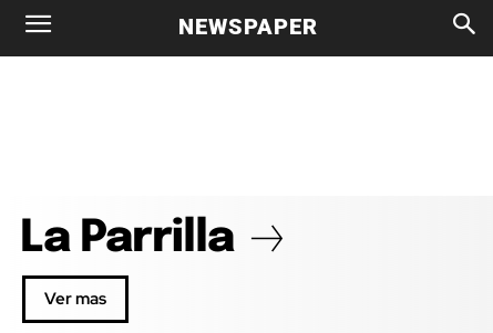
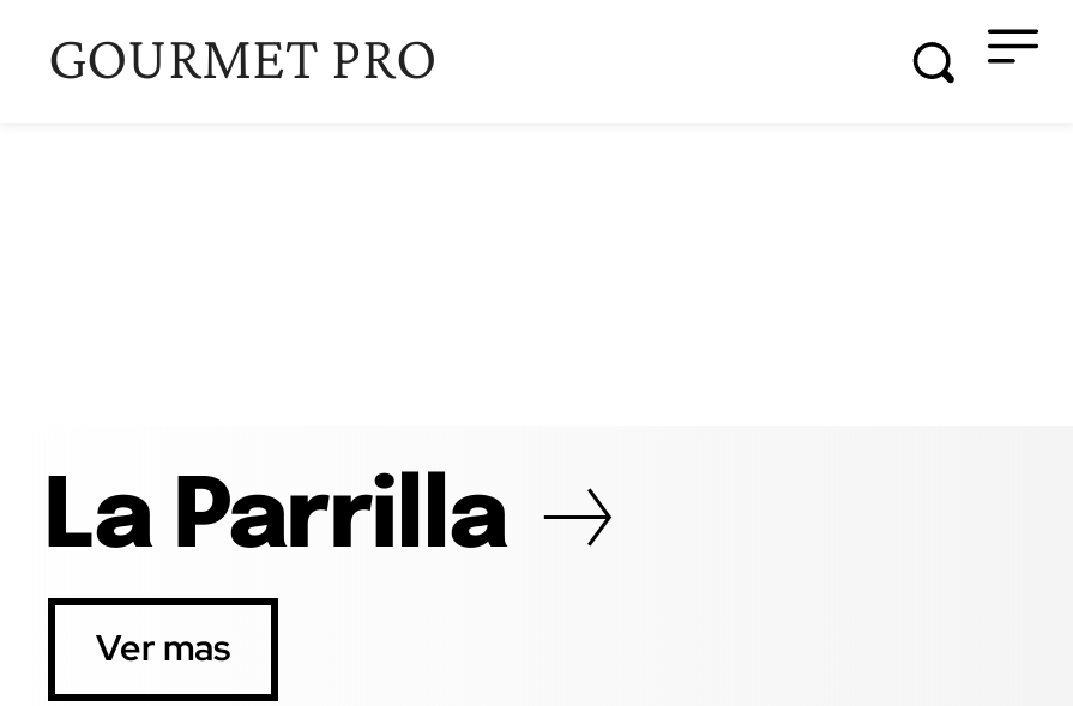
[178,13,318,39] NEWSPAPER -> [48,23,436,92] GOURMET PRO

